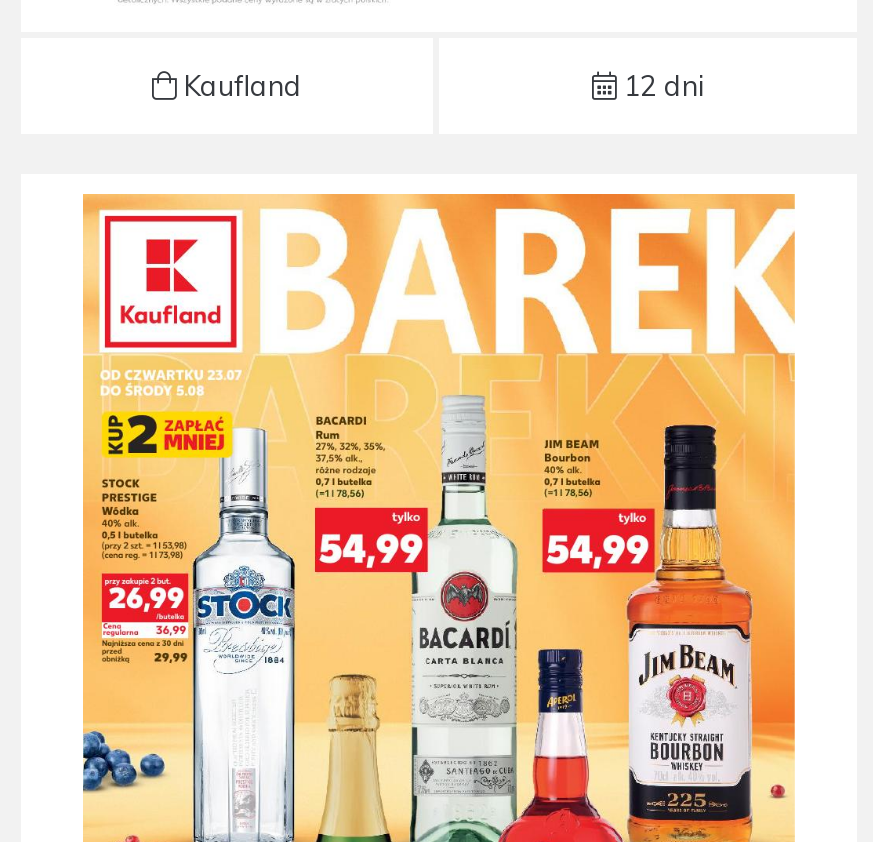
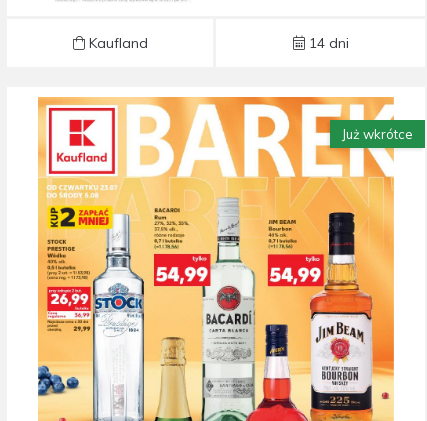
[616,69,704,105] 12 dni -> [304,34,348,52] 14 dni
none -> [342,126,413,142] Już wkrótce

